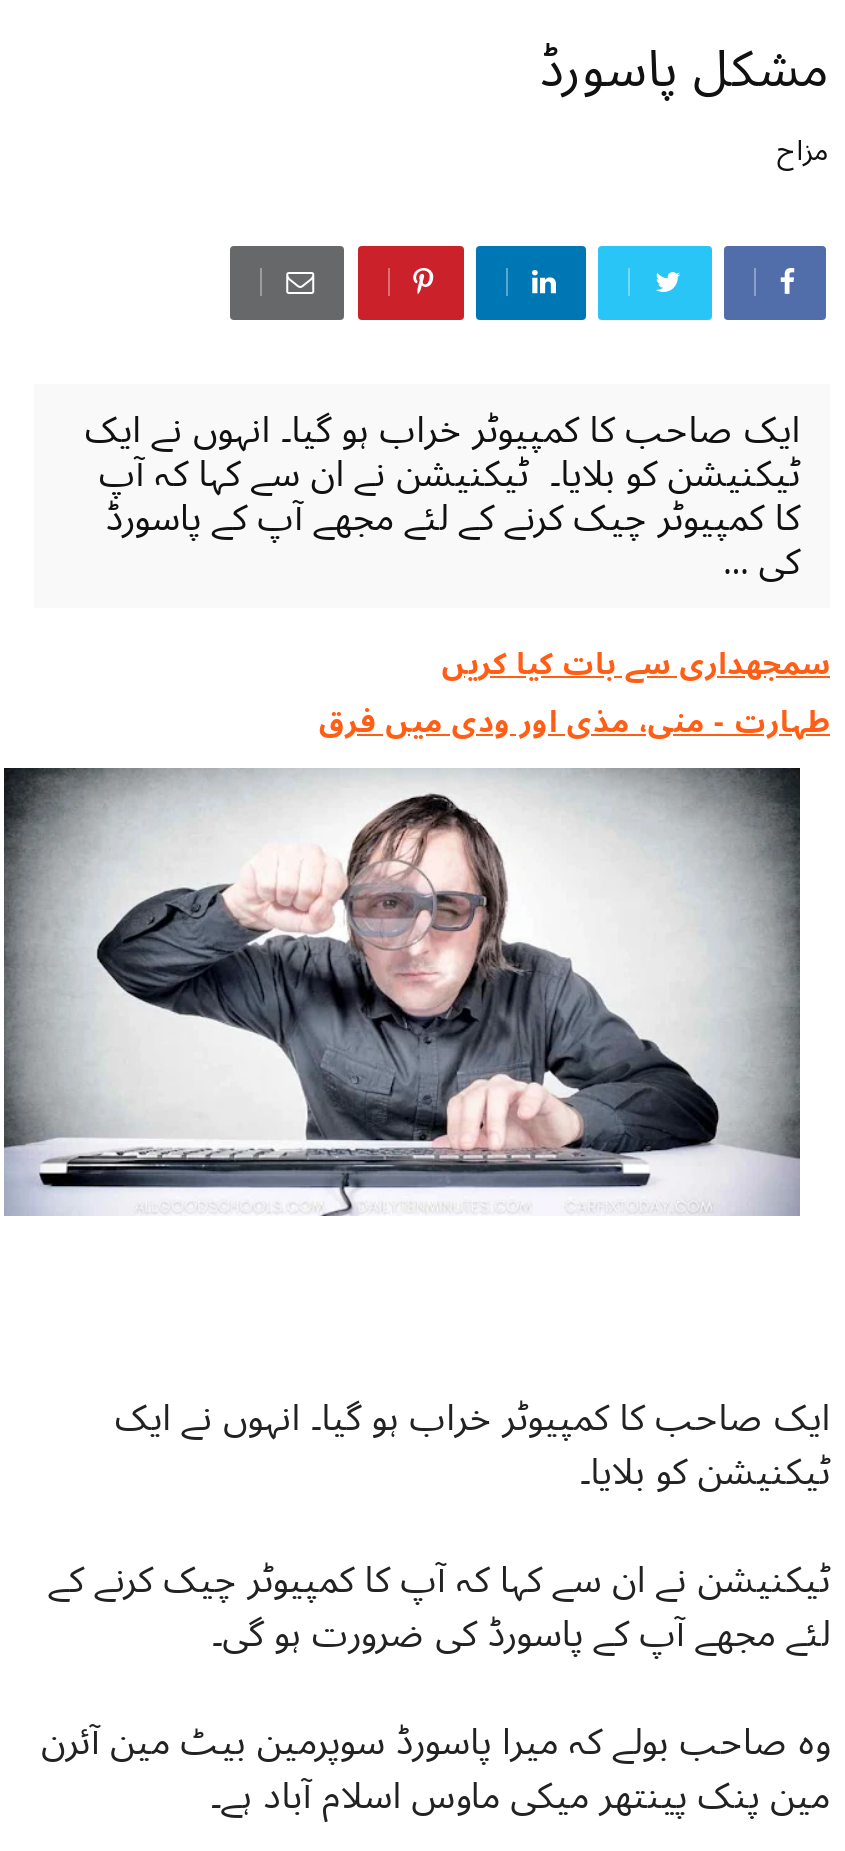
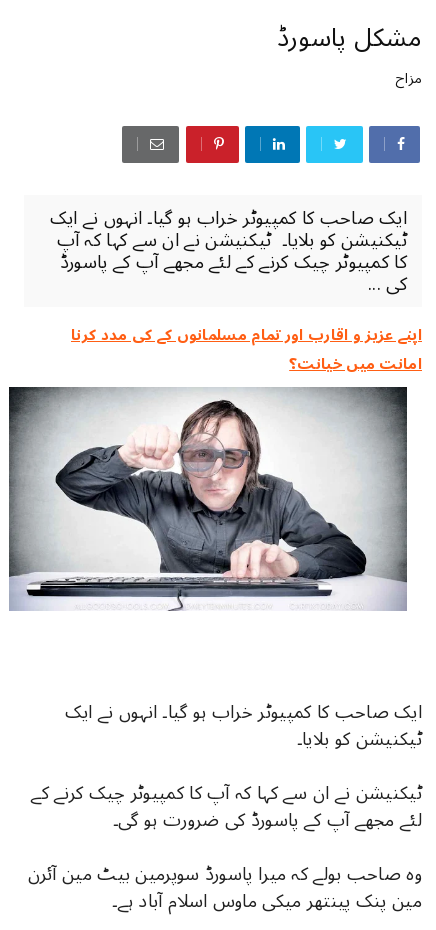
[319,632,830,754] سمجھداری سے بات کیا کریں | طہارت - منی، مذی اور ودی میں فرق -> [71,319,422,380] اپنے عزیز و اقارب اور تمام مسلمانوں کے کی مدد کرنا | امانت میں خیانت؟

